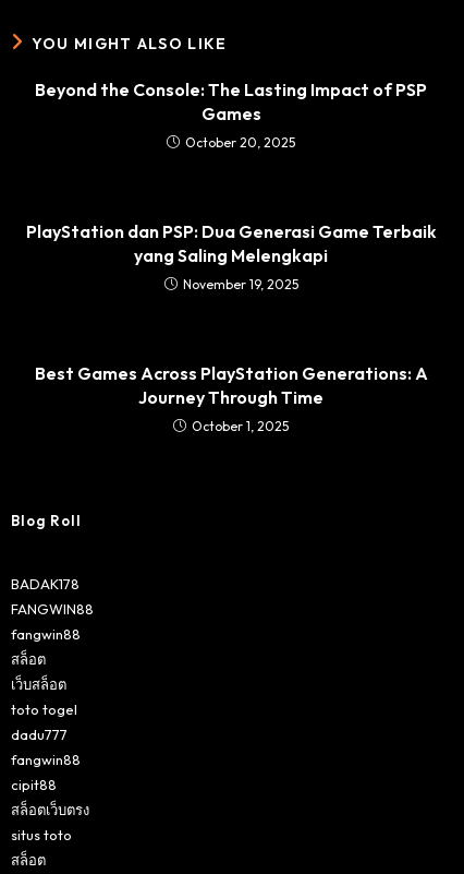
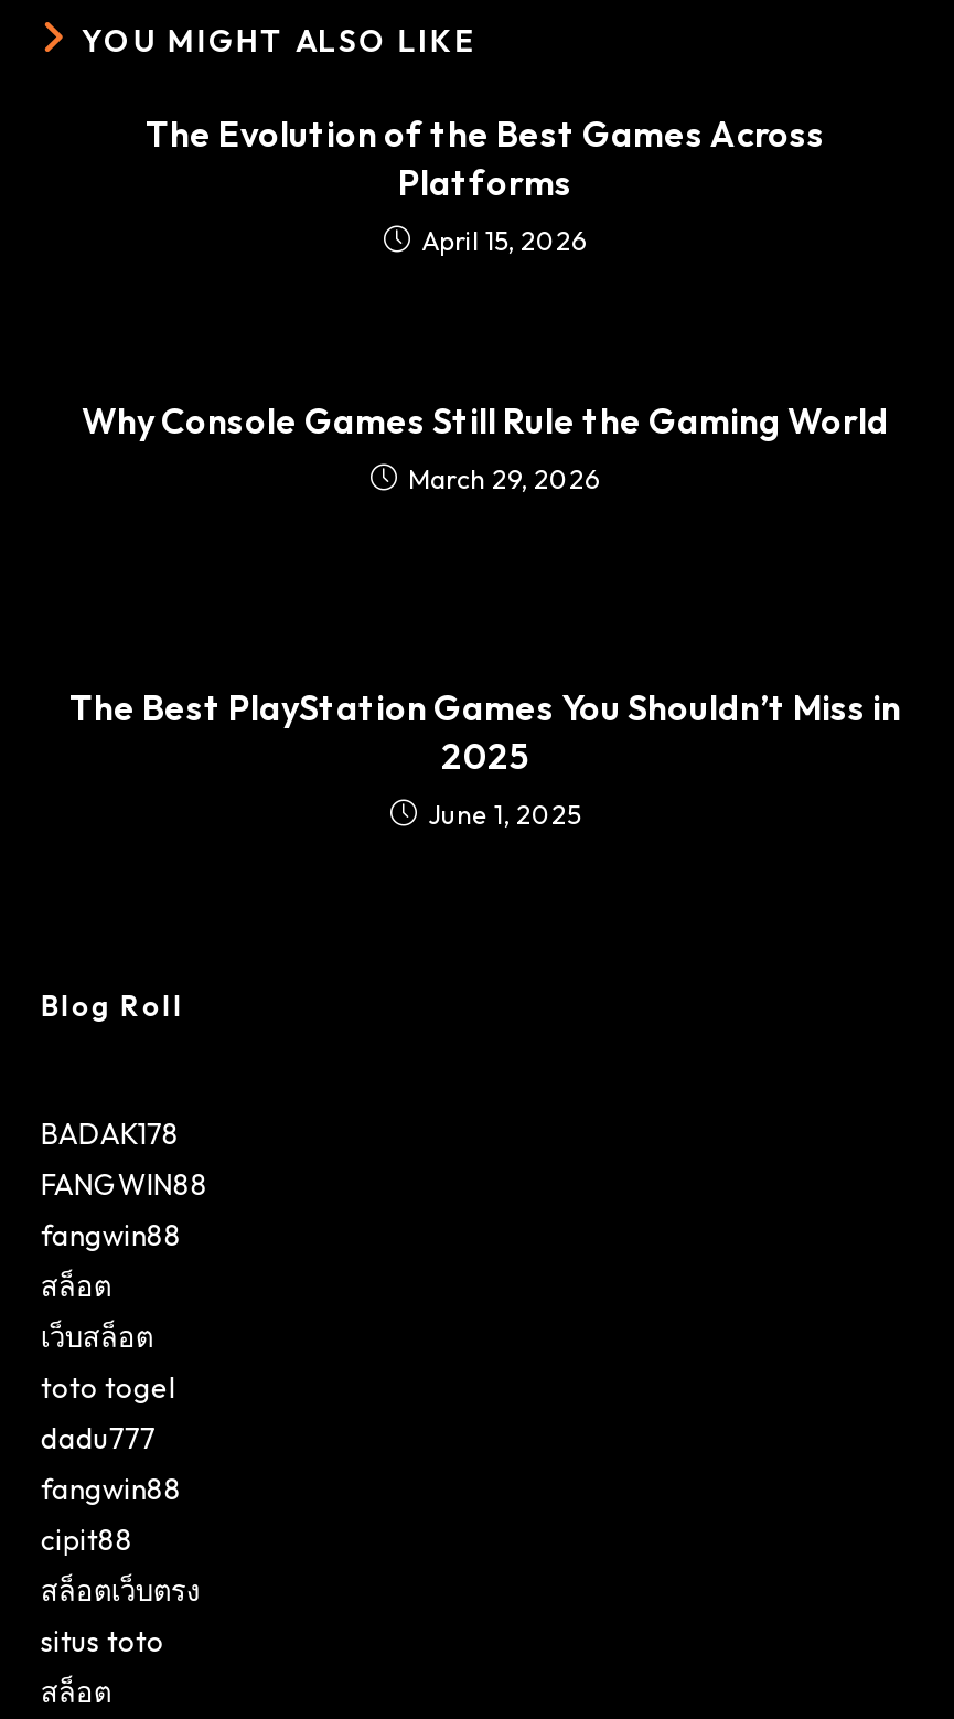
[35,78,427,150] Beyond the Console: The Lasting Impact of PSP | Games | October 20, 2025 -> [146,111,825,257] The Evolution of the Best Games Across | Platforms | April 15, 2026
[26,220,436,292] PlayStation dan PSP: Dua Generasi Game Terbaik | yang Saling Melengkapi | November 19, 2025 -> [82,398,889,495] Why Console Games Still Rule the Gaming World | March 29, 2026
[34,362,428,434] Best Games Across PlayStation Generations: A | Journey Through Time | October 1, 2025 -> [69,685,901,831] The Best PlayStation Games You Shouldn’t Miss in | 2025 | June 1, 2025

